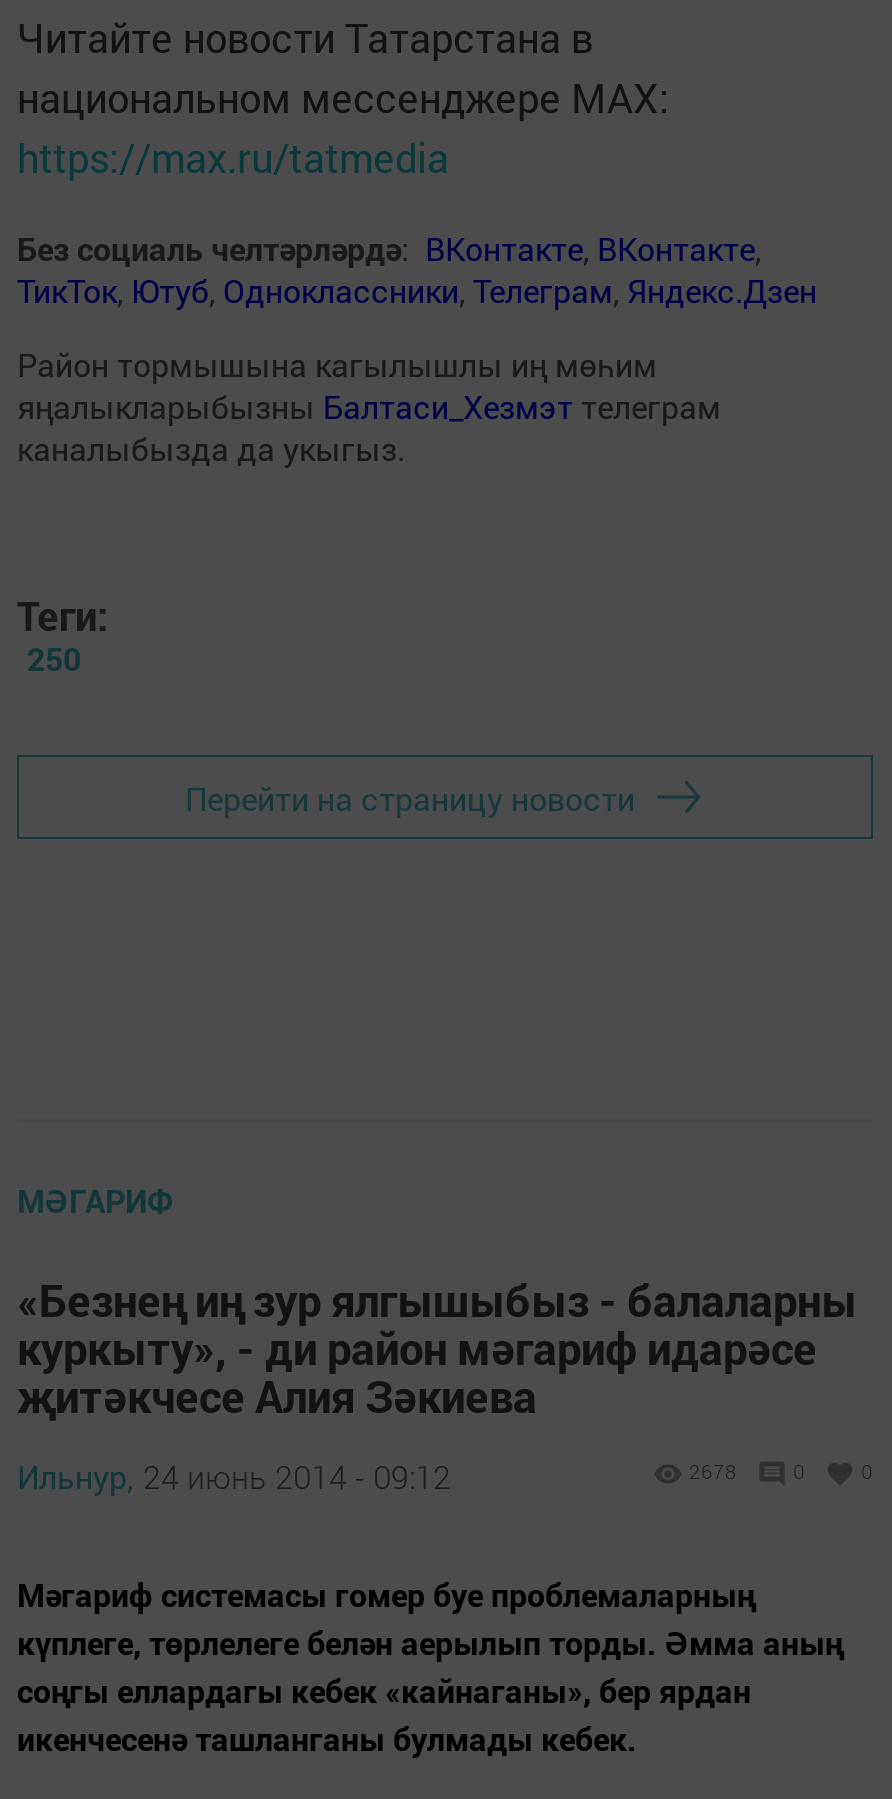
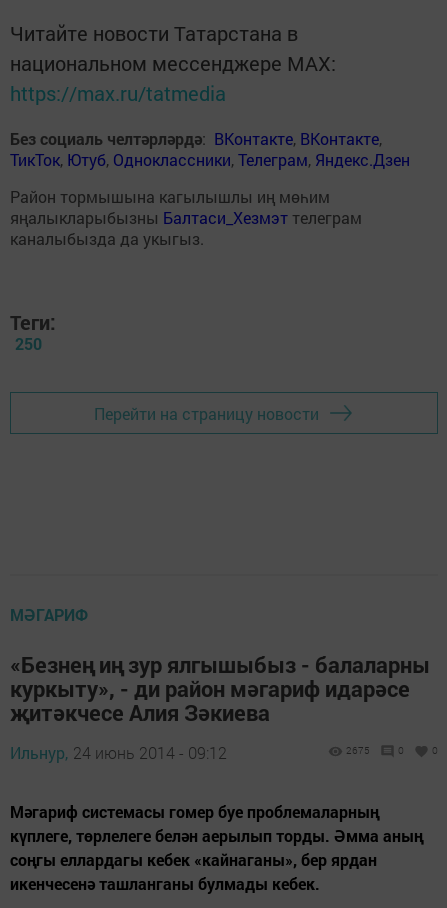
[689,1460,737,1486] 2678 -> [346,744,370,757] 2675

